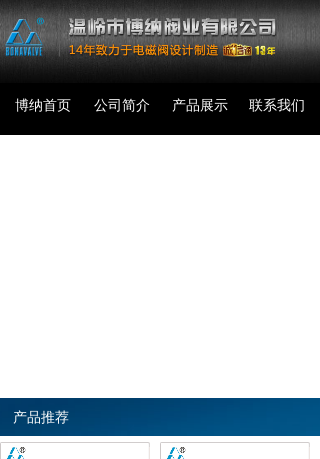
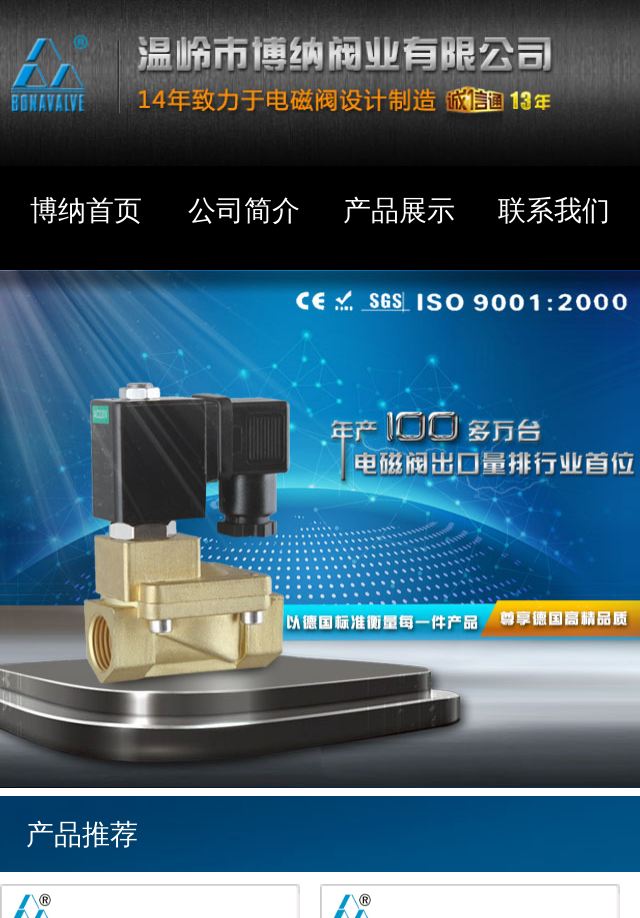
none -> [6,270,634,790] [image]

